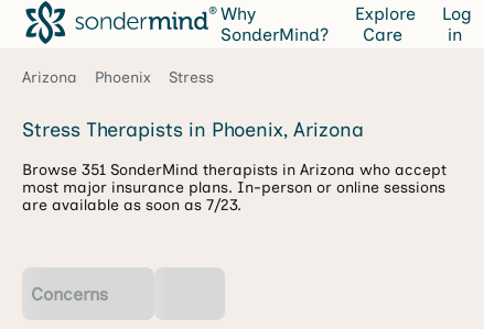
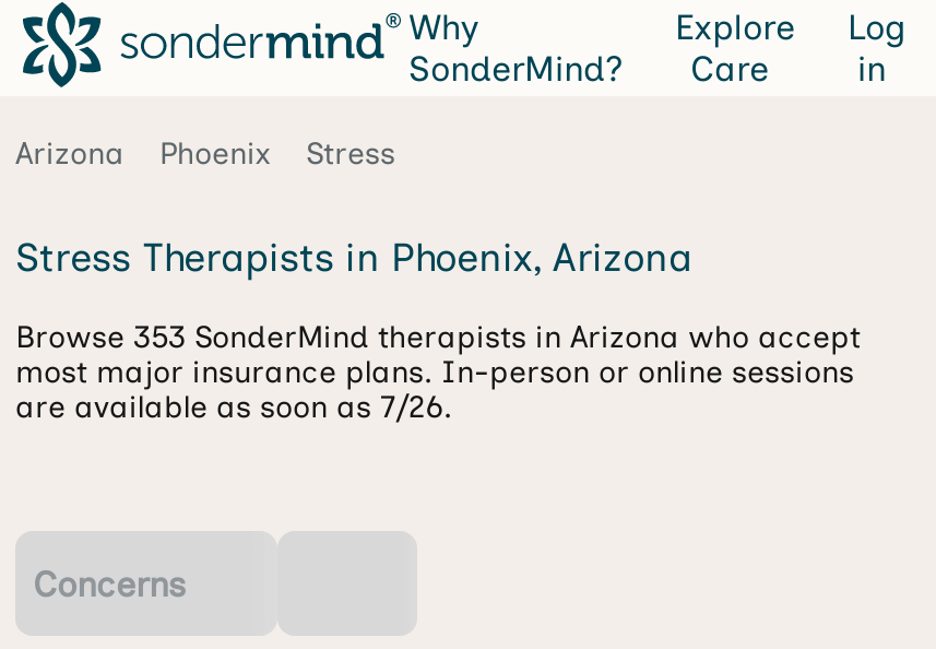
[22,161,447,179] Browse 351 SonderMind therapists in Arizona who accept -> [15,319,861,356] Browse 353 SonderMind therapists in Arizona who accept
[22,196,241,215] are available as soon as 7/23. -> [15,389,452,426] are available as soon as 7/26.

